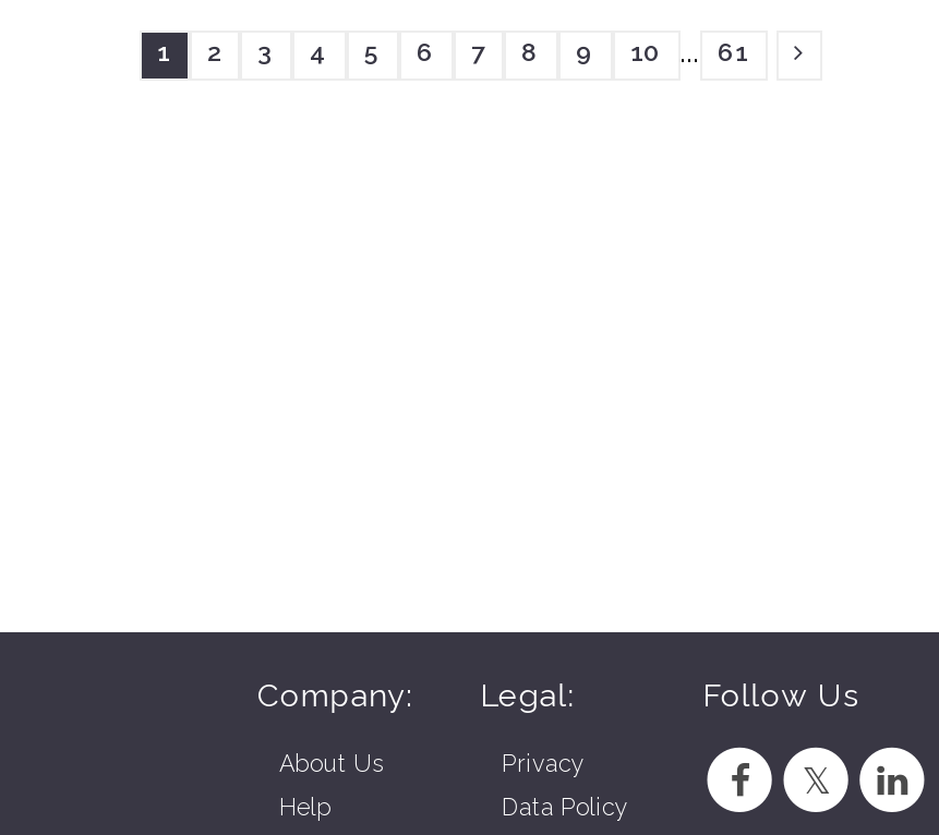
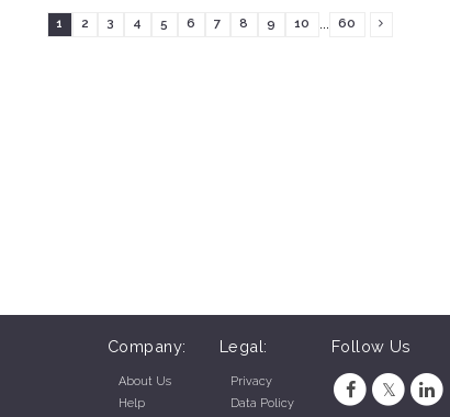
[718,38,748,69] 61 -> [338,16,356,31] 60

